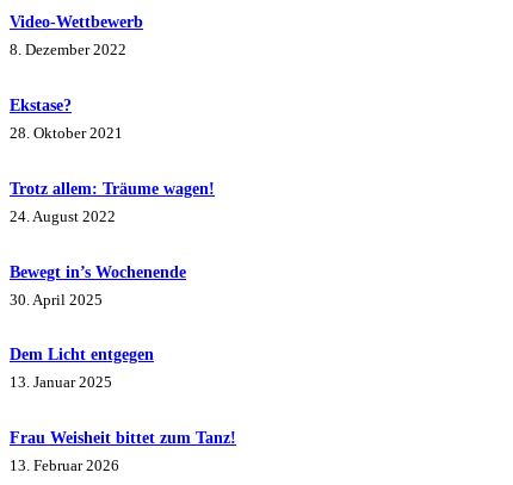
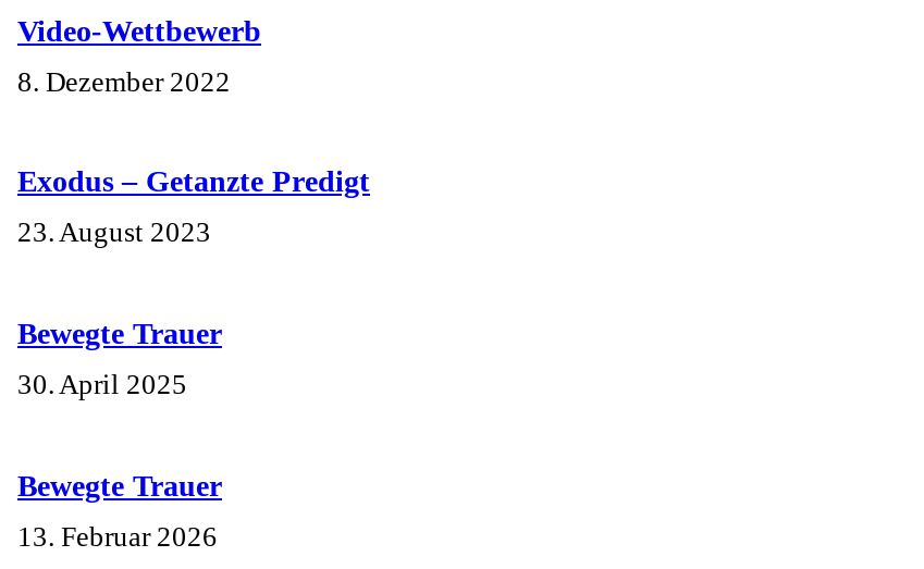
[10,95,215,281] Ekstase? | 28. Oktober 2021 | Trotz allem: Träume wagen! | 24. August 2022 | Bewegt in’s Wochenende -> [17,163,370,350] Exodus – Getanzte Predigt | 23. August 2023 | Bewegte Trauer
[10,345,236,447] Dem Licht entgegen | 13. Januar 2025 | Frau Weisheit bittet zum Tanz! -> [17,467,222,502] Bewegte Trauer

